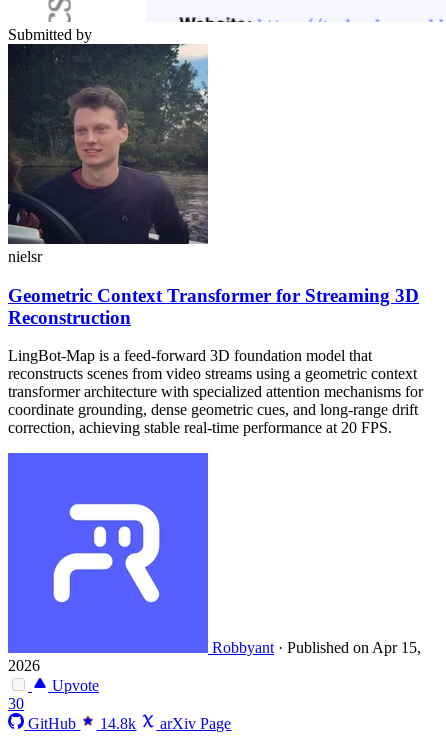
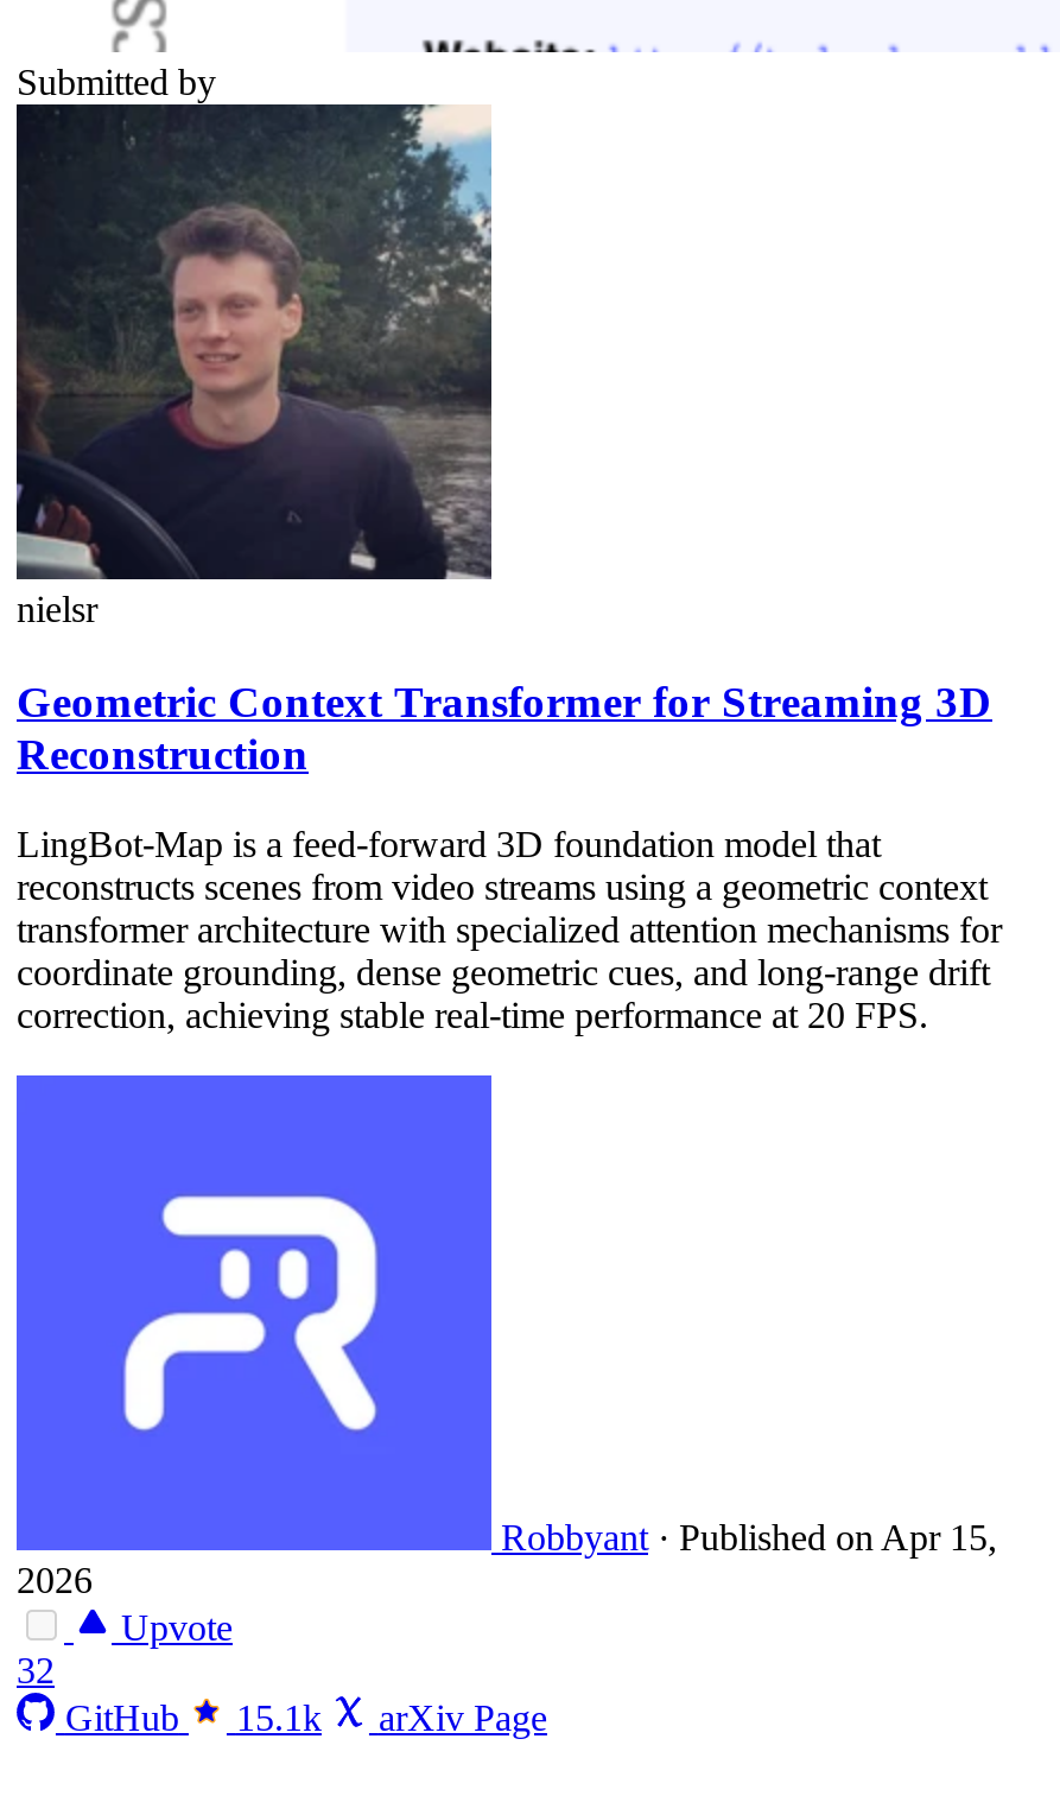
[8,695,24,712] 30 -> [17,1651,55,1691] 32
[28,715,231,732] GitHub 14.8k arXiv Page -> [65,1698,547,1739] GitHub 15.1k arXiv Page

